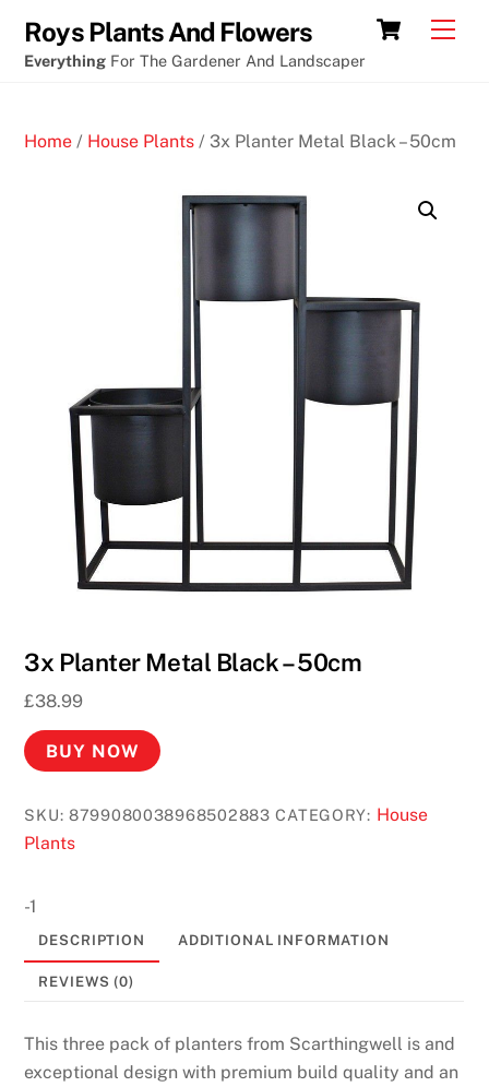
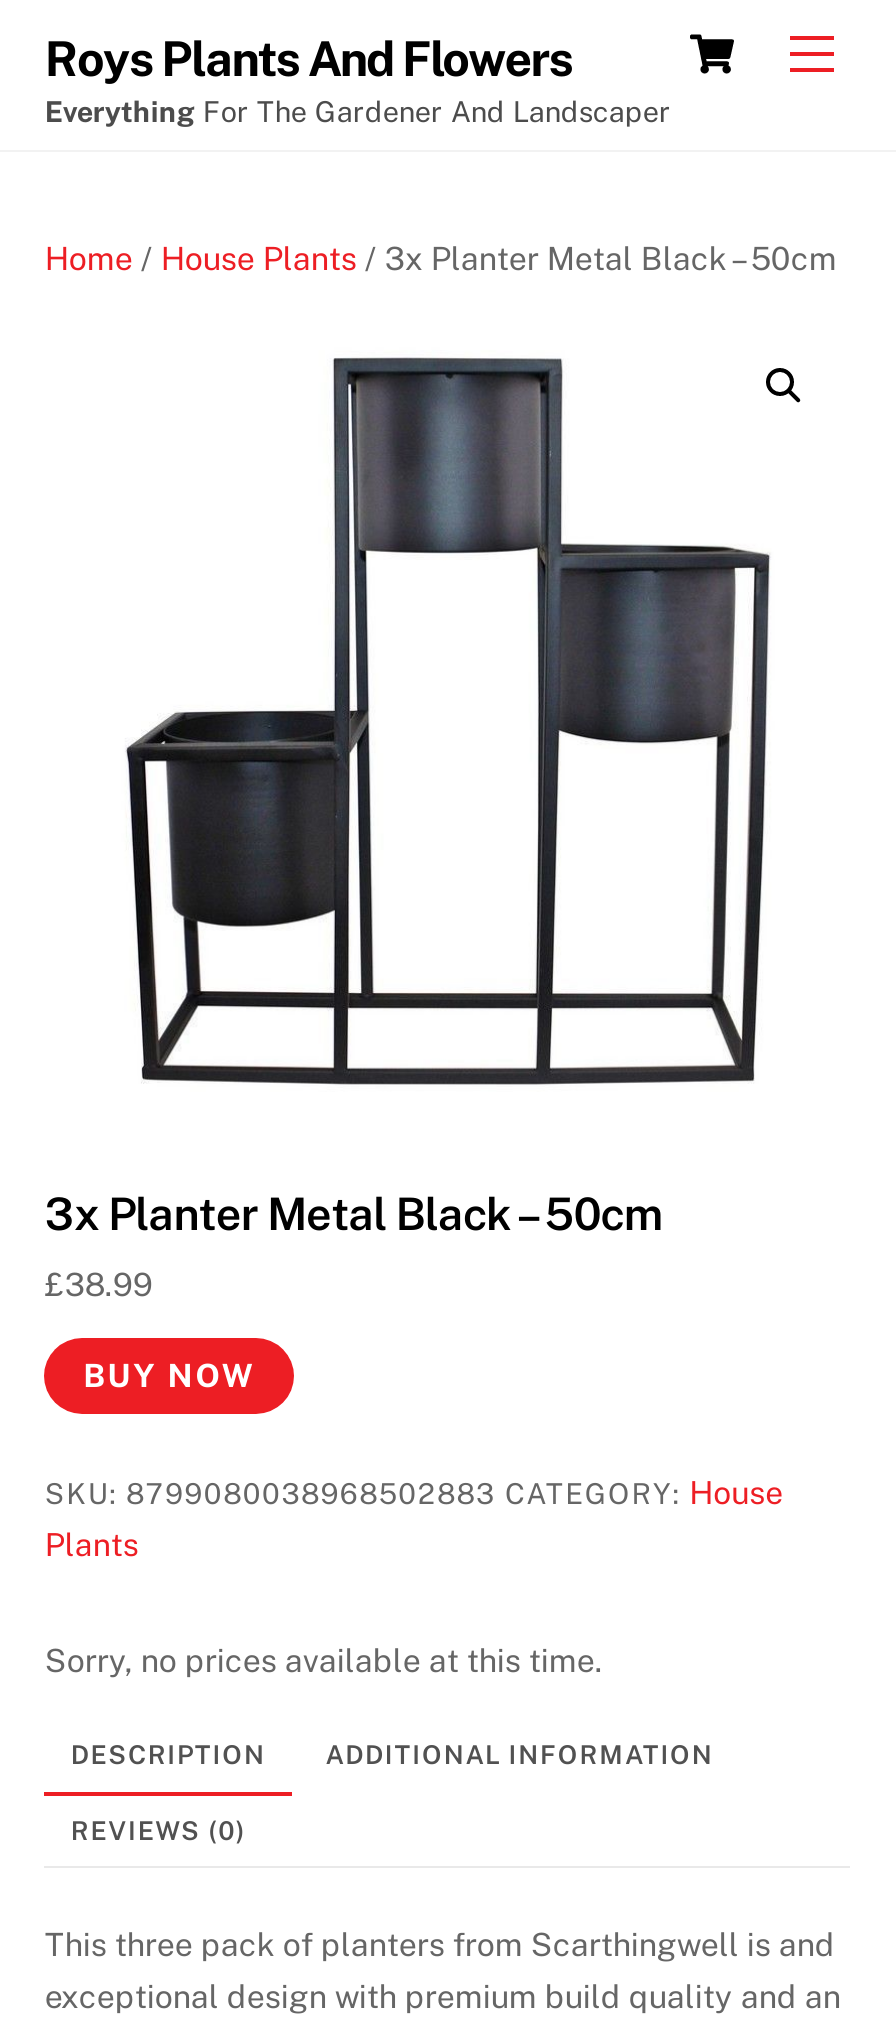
[24,896,38,916] -1 -> [45,1641,603,1679] Sorry, no prices available at this time.

